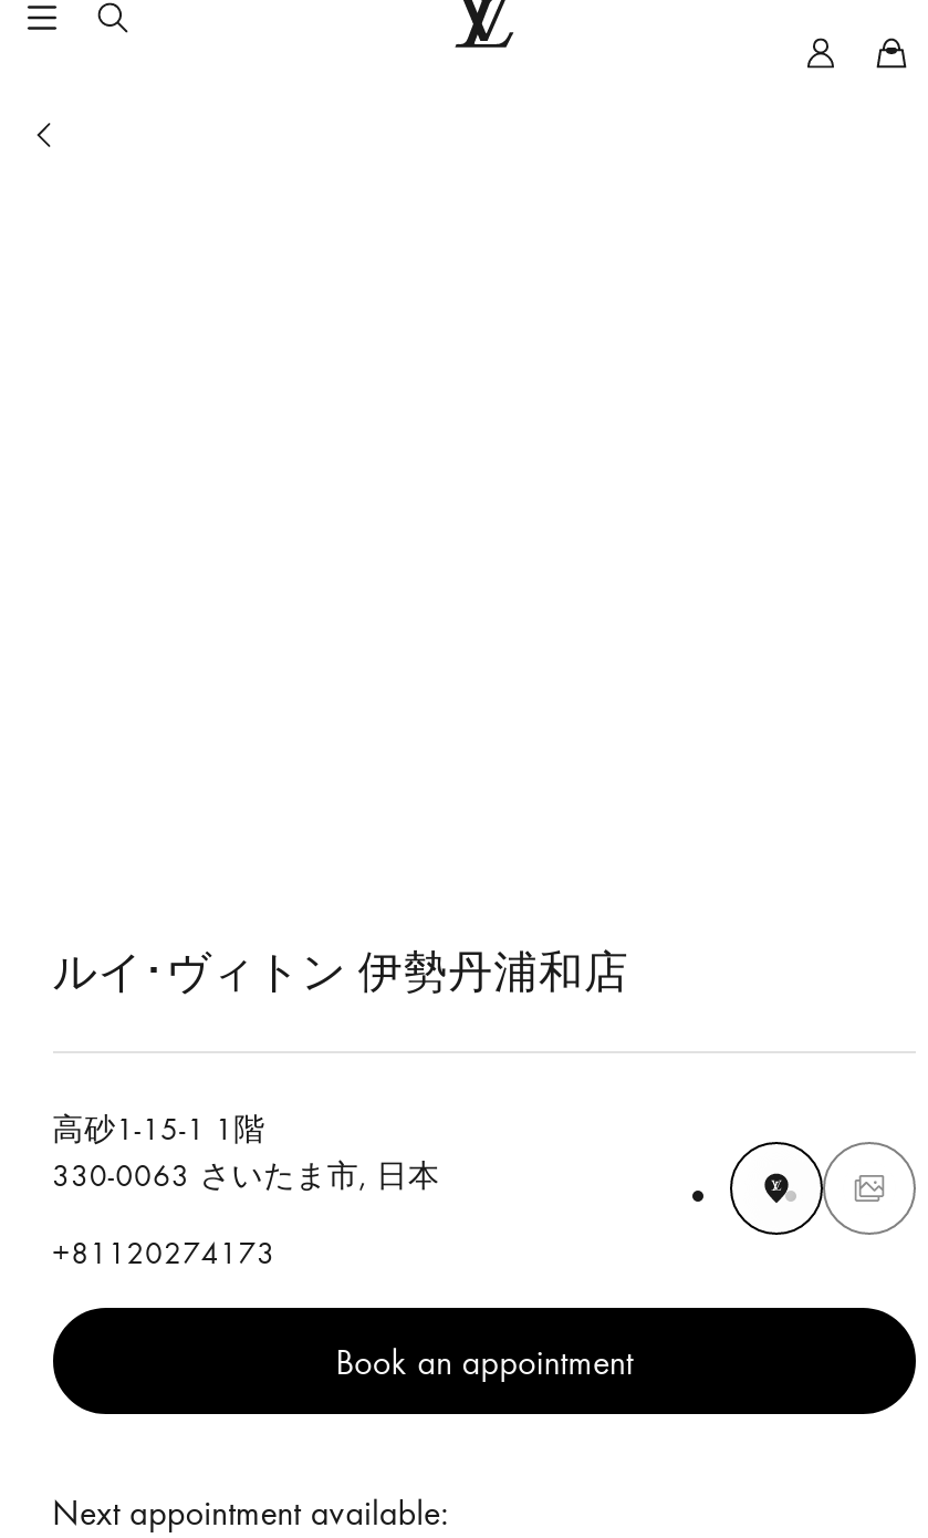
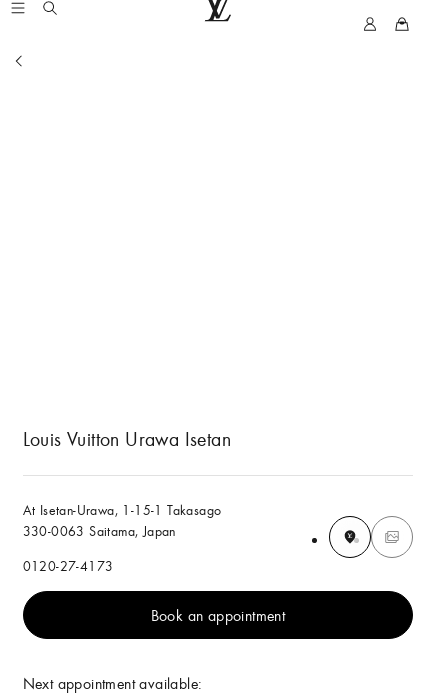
[52,943,629,998] ルイ･ヴィトン 伊勢丹浦和店 -> [23,426,231,451] Louis Vuitton Urawa Isetan
[52,1109,440,1195] 高砂1-15-1 1階 | 330-0063 さいたま市, 日本 -> [23,501,221,540] At Isetan-Urawa, 1-15-1 Takasago | 330-0063 Saitama, Japan
[52,1233,275,1272] +81120274173 -> [23,557,113,575] 0120-27-4173

